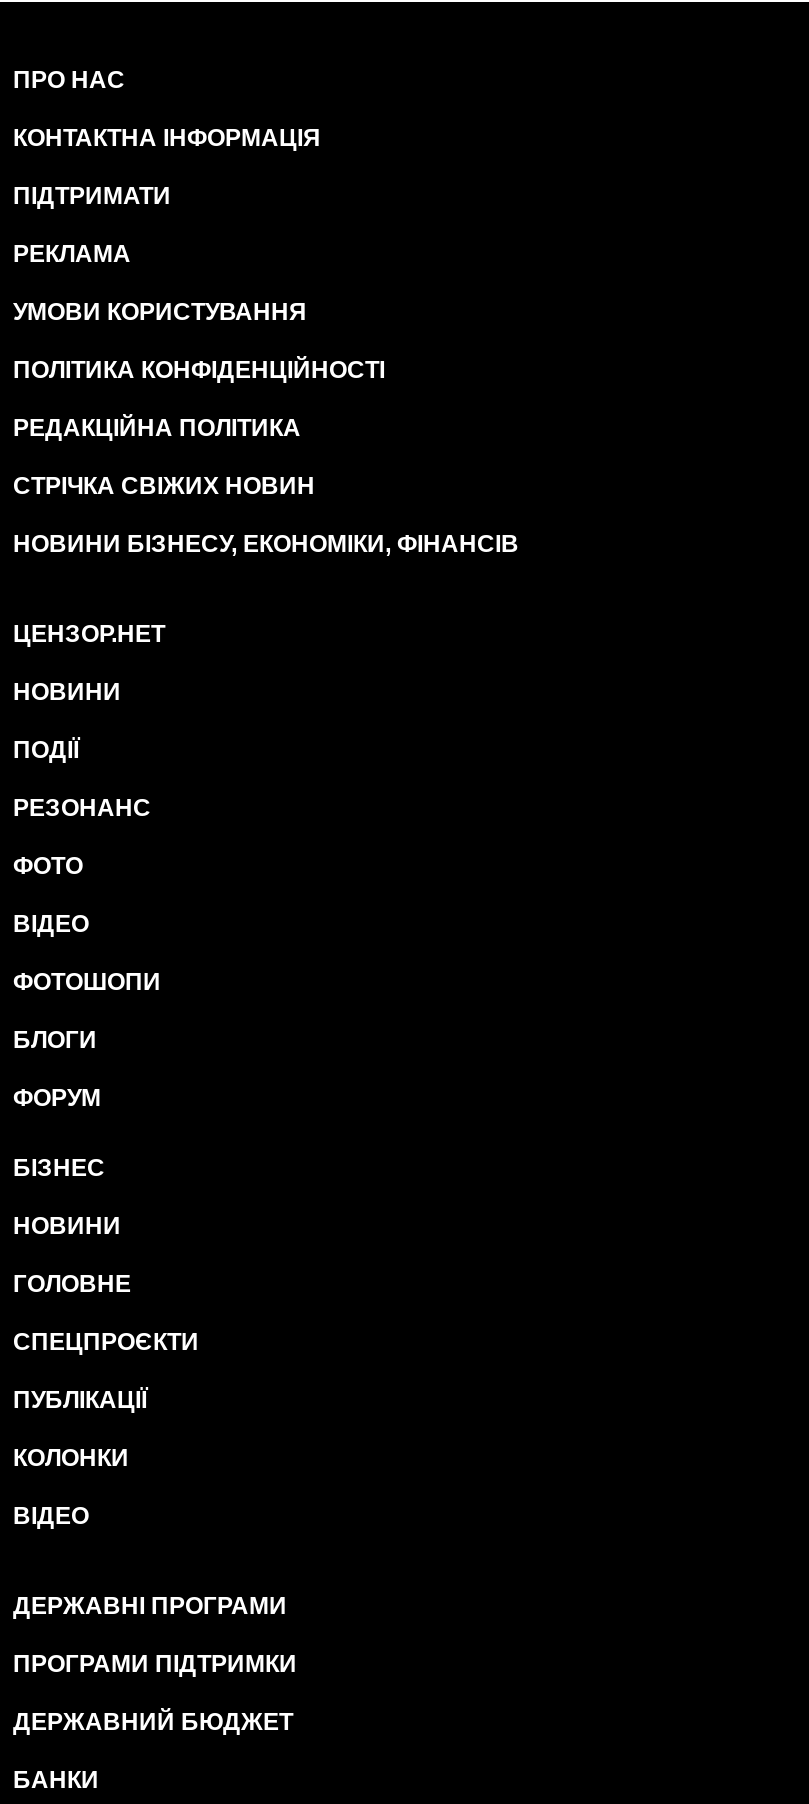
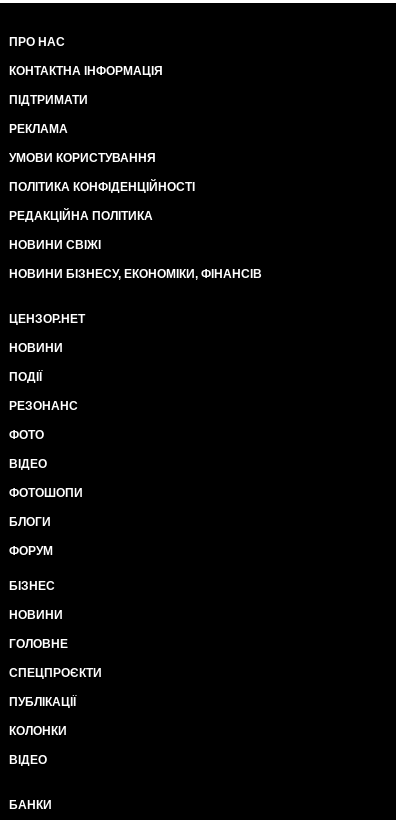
[13,472,315,500] СТРІЧКА СВІЖИХ НОВИН -> [9,238,101,252] НОВИНИ СВІЖІ
[13,1592,297,1736] ДЕРЖАВНІ ПРОГРАМИ | ПРОГРАМИ ПІДТРИМКИ | ДЕРЖАВНИЙ БЮДЖЕТ -> none

